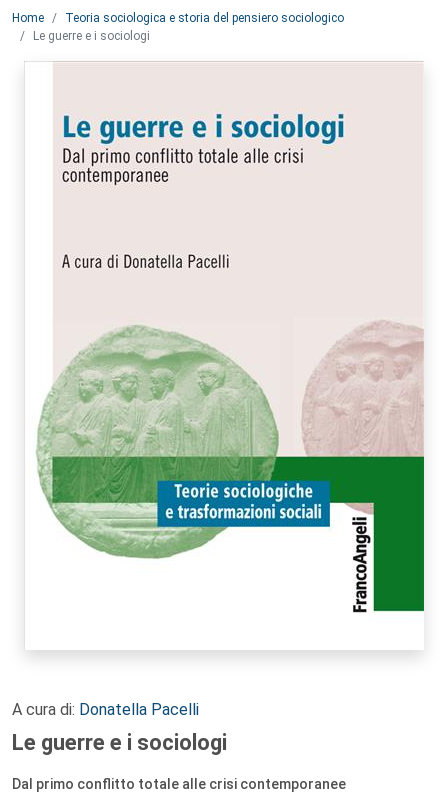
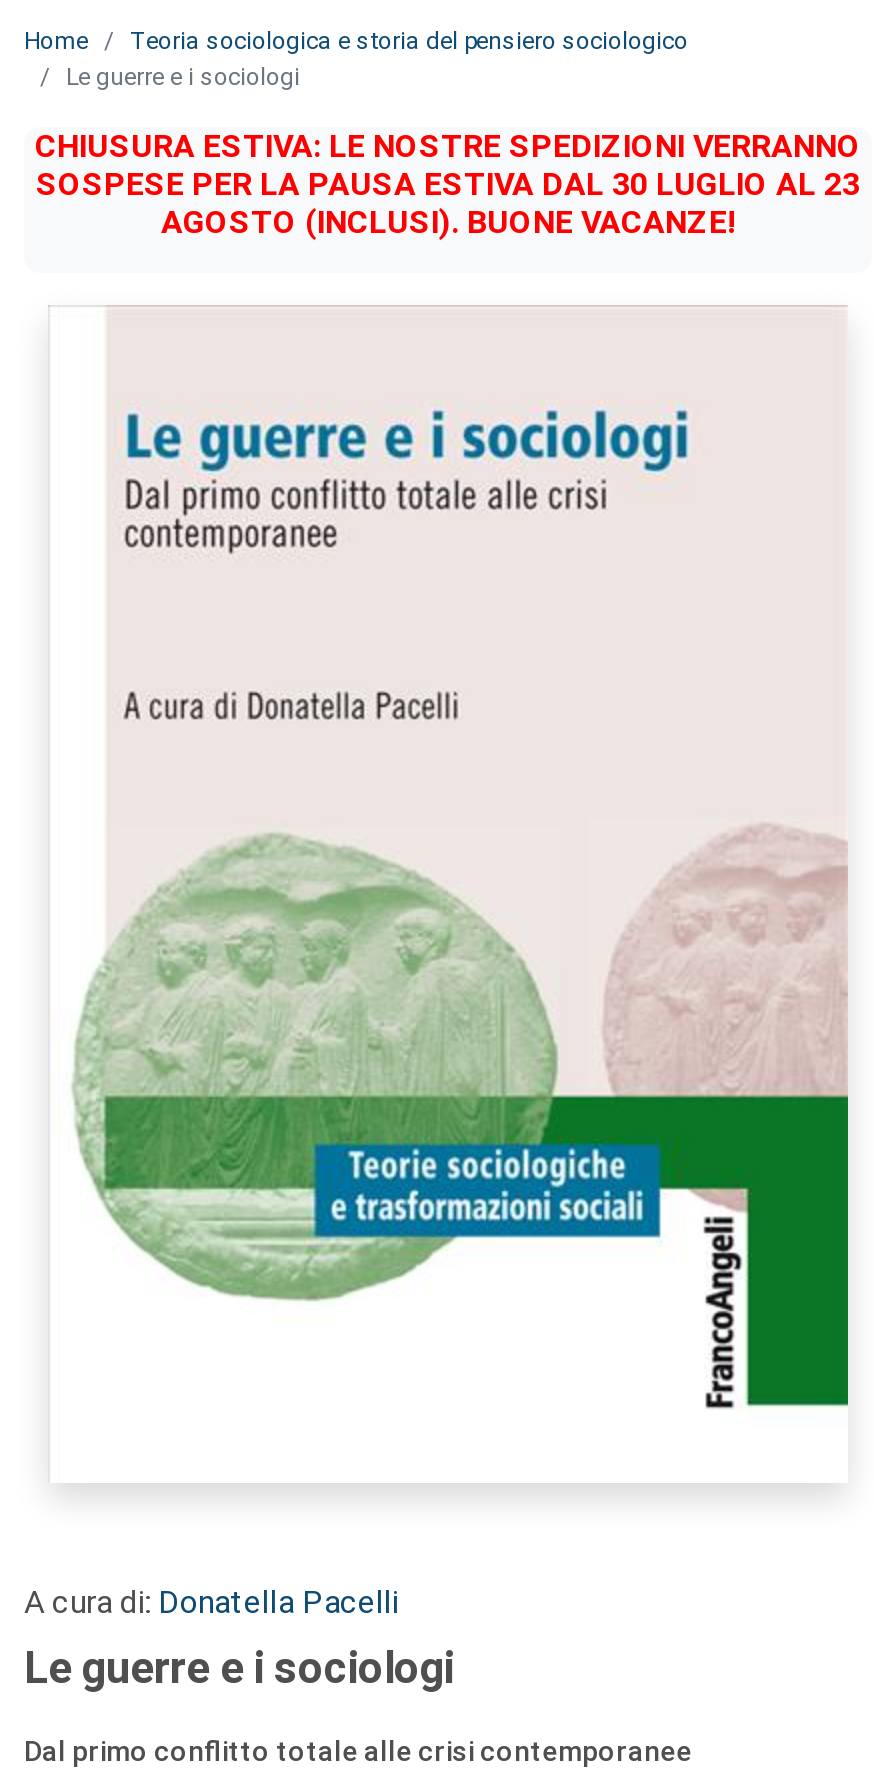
none -> [35,127,861,241] CHIUSURA ESTIVA: LE NOSTRE SPEDIZIONI VERRANNO | SOSPESE PER LA PAUSA ESTIVA DAL 30 LUGLIO AL 23 | AGOSTO (INCLUSI). BUONE VACANZE!

